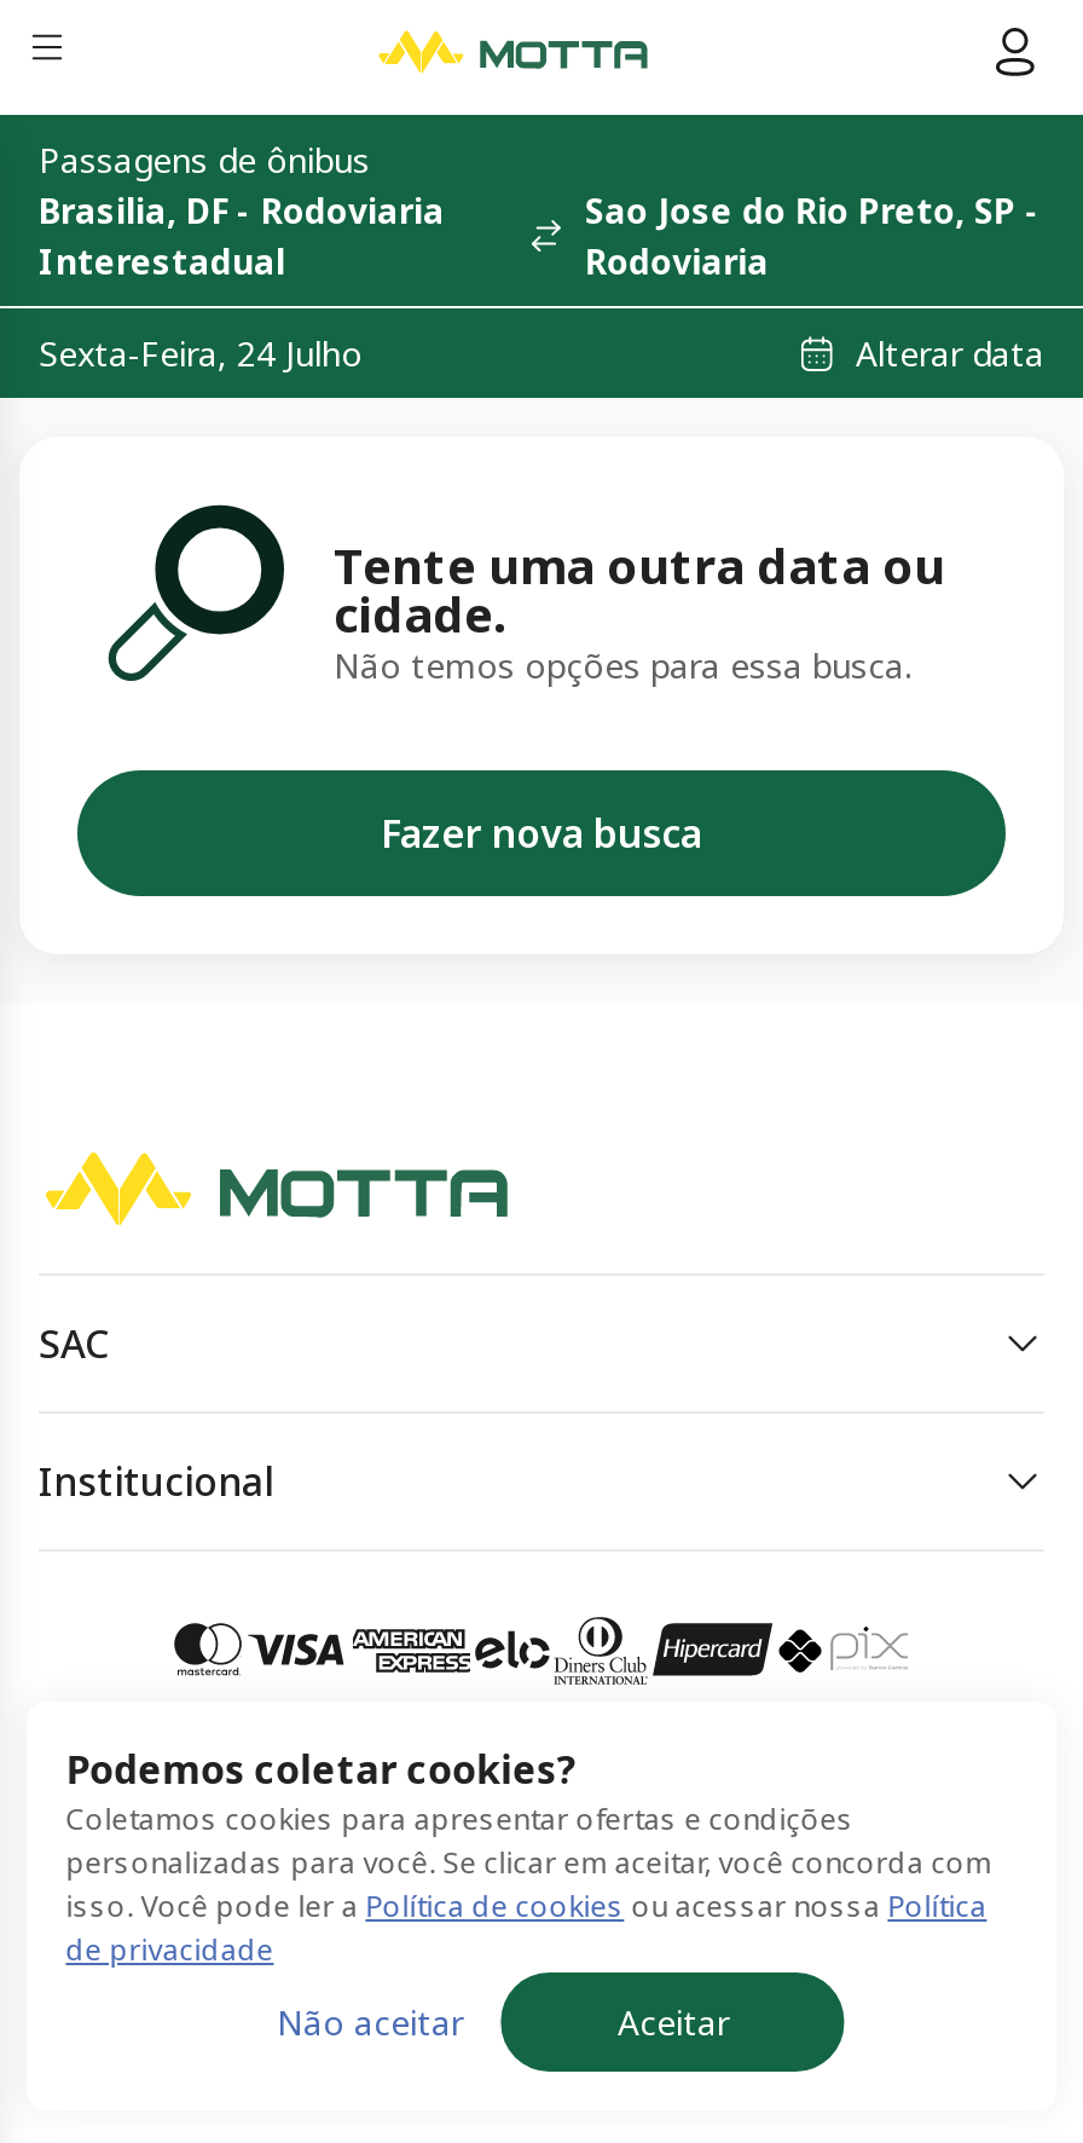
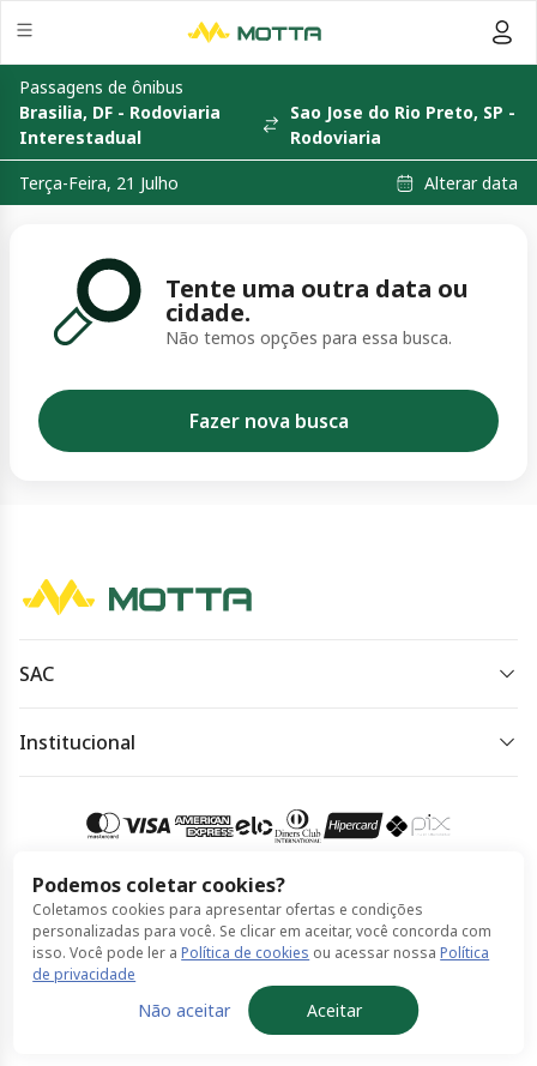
[39,330,363,376] Sexta-Feira, 24 Julho -> [19,171,179,194] Terça-Feira, 21 Julho

